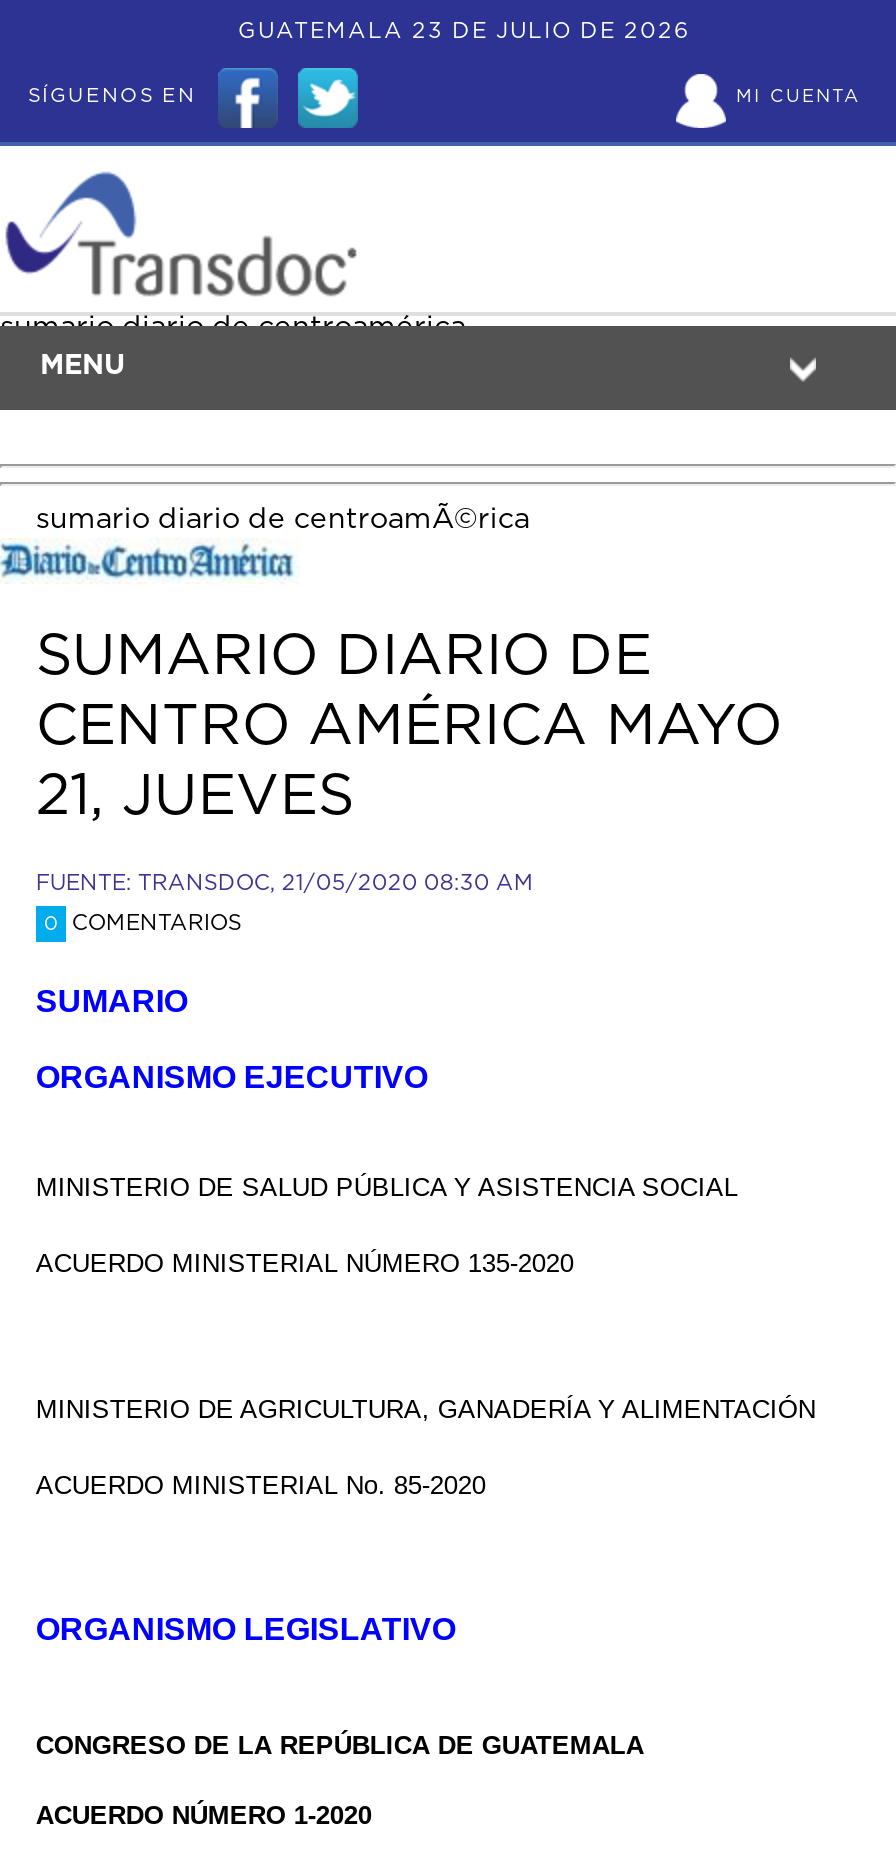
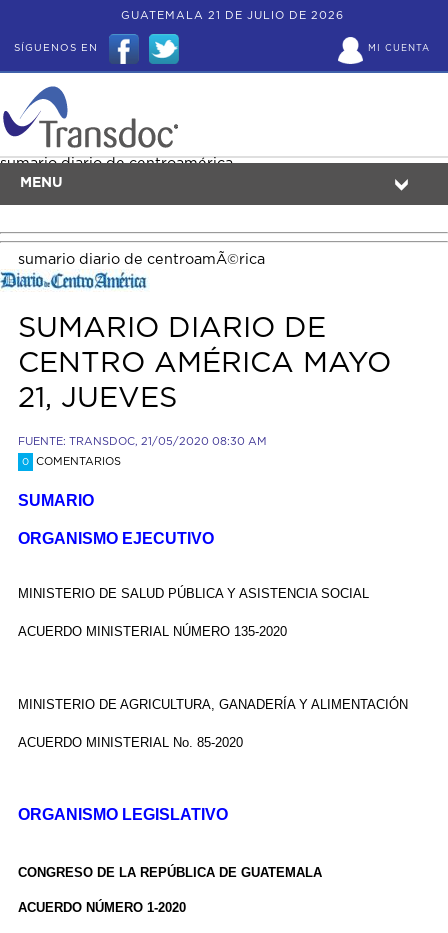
[238,20,690,42] GUATEMALA 23 DE JULIO DE 2026 -> [120,10,343,21] GUATEMALA 21 DE JULIO DE 2026

